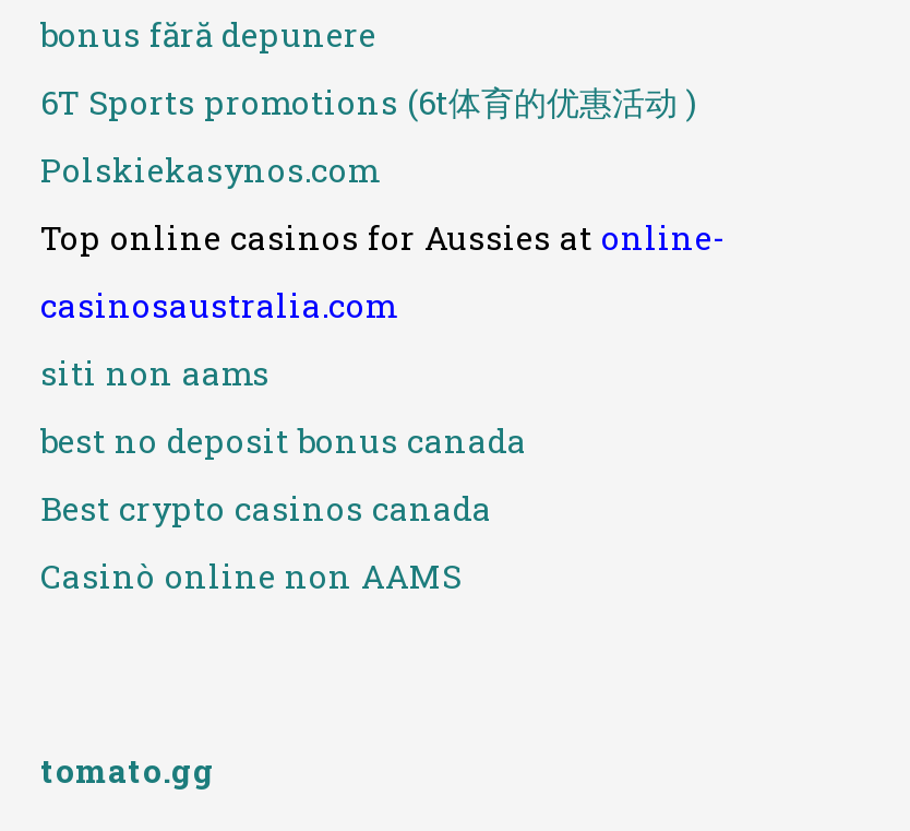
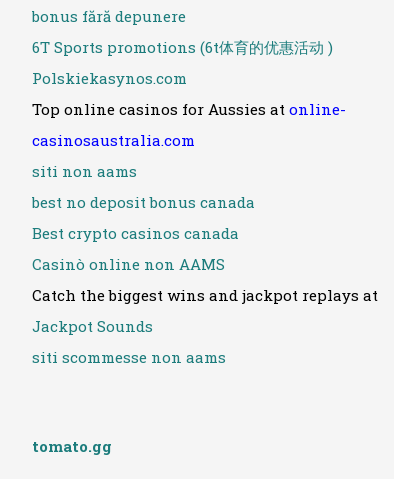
none -> [32,285,378,367] Catch the biggest wins and jackpot replays at | Jackpot Sounds | siti scommesse non aams

